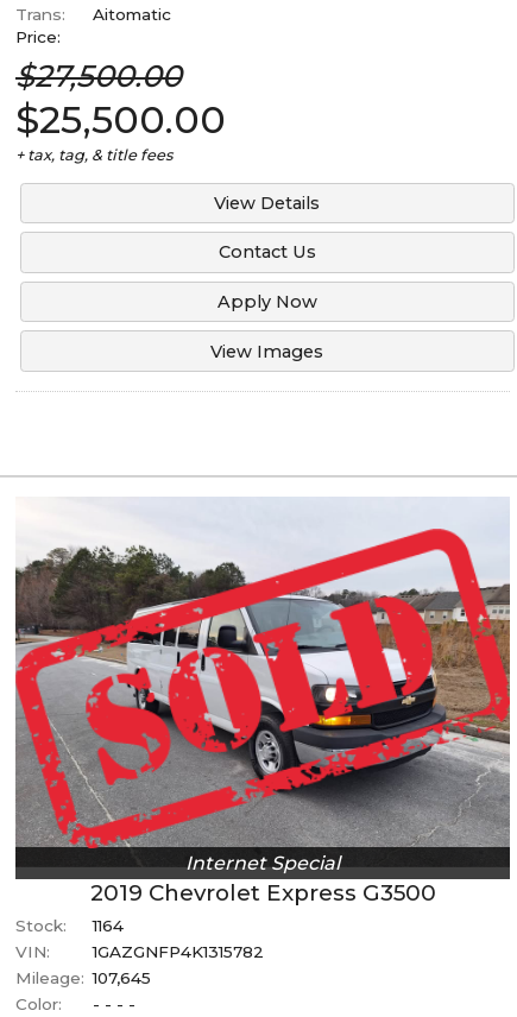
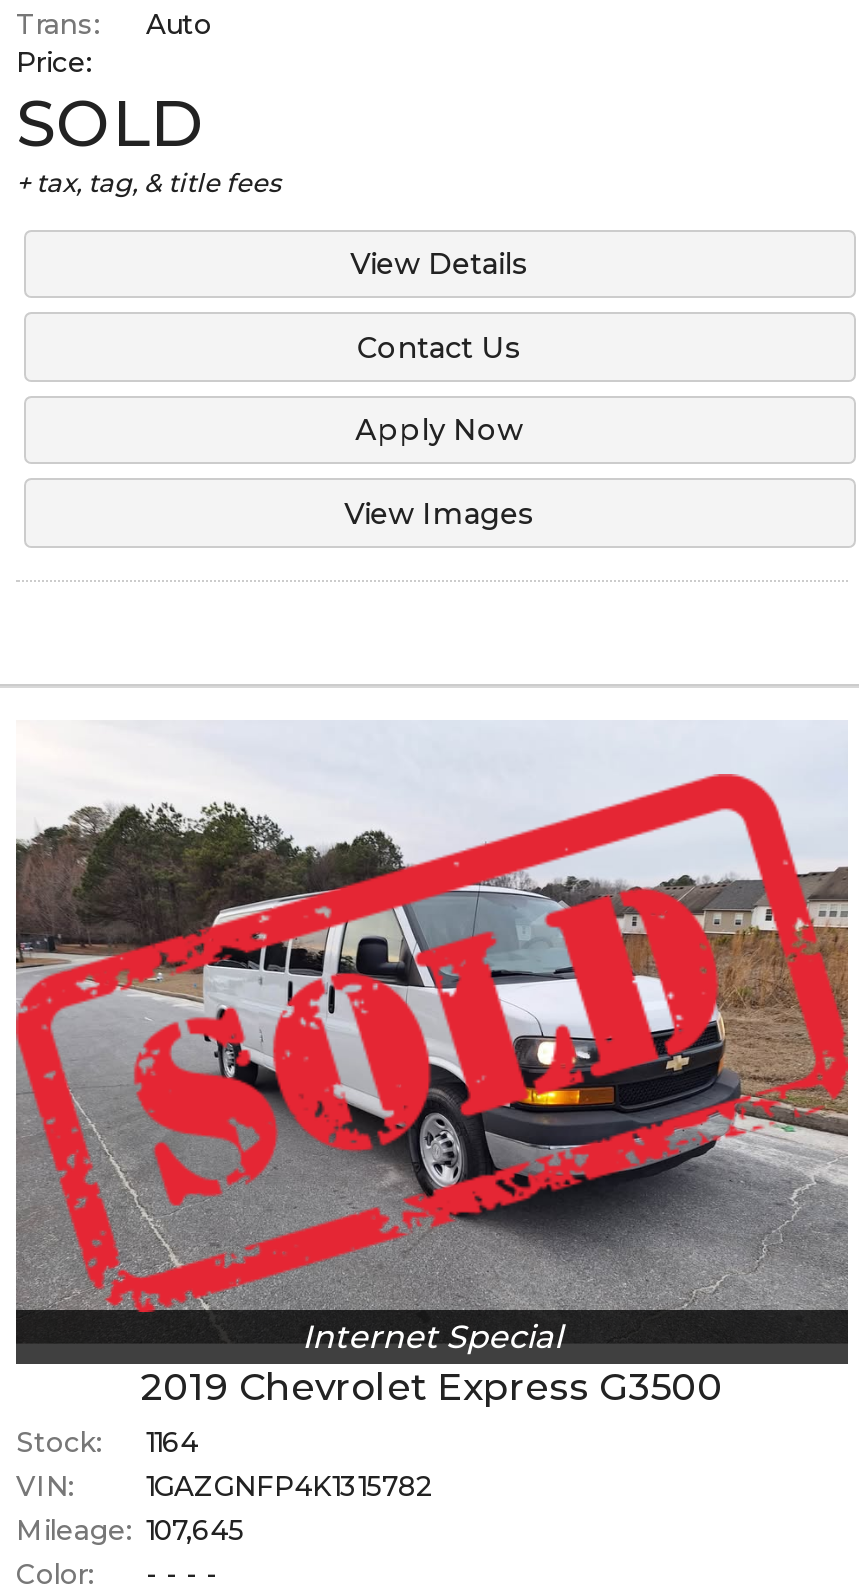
[93,5,171,24] Aitomatic -> [146,9,212,41] Auto
[15,57,226,143] $27,500.00 | $25,500.00 -> [16,85,202,163] SOLD

